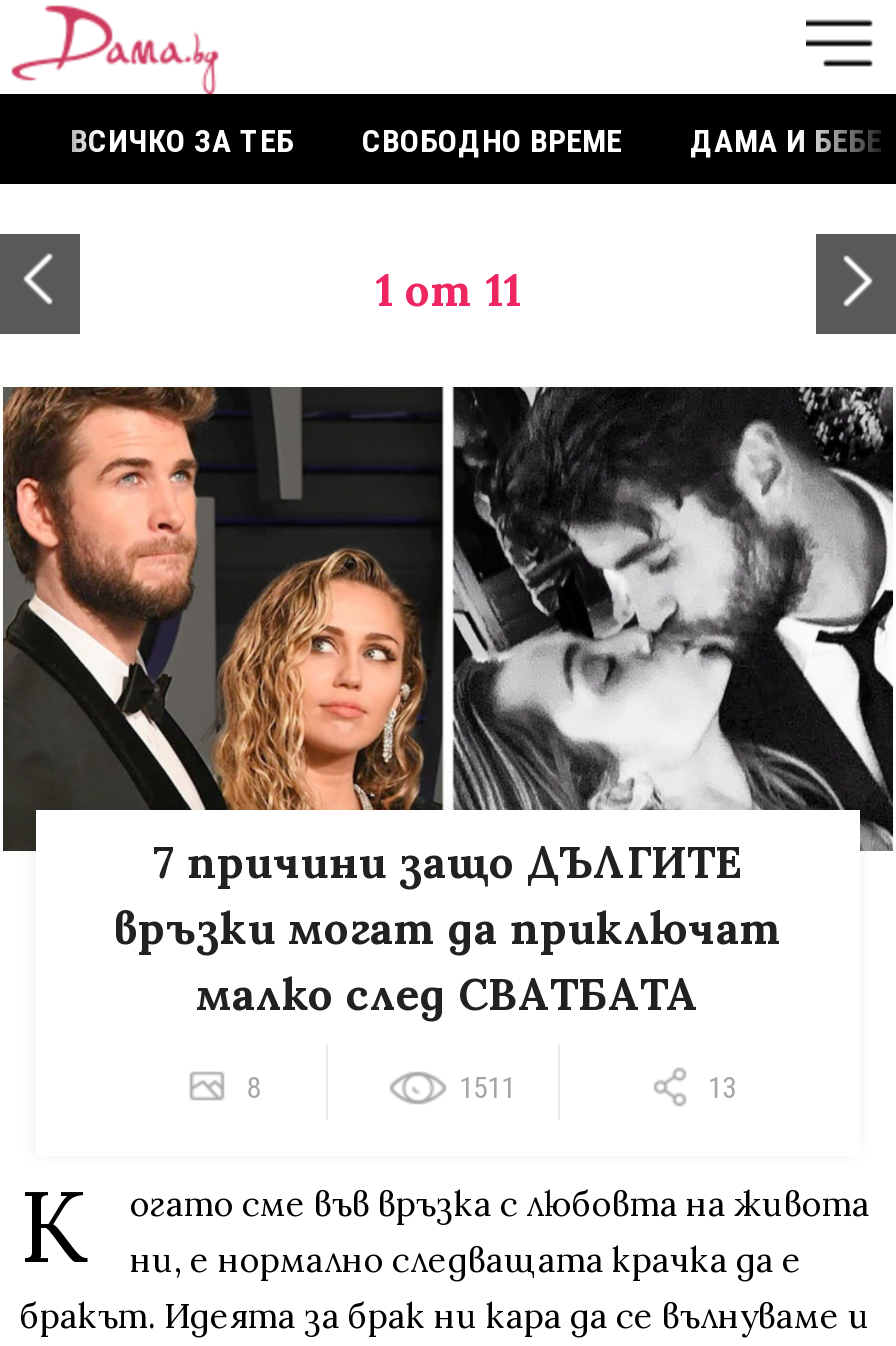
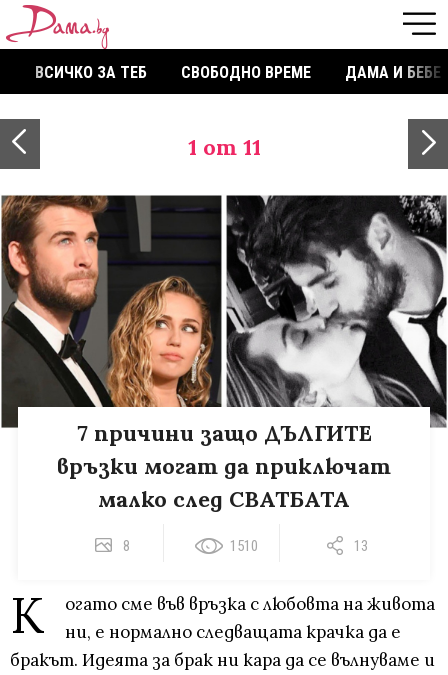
[459,1070,515,1106] 1511 -> [229,537,257,555] 1510

